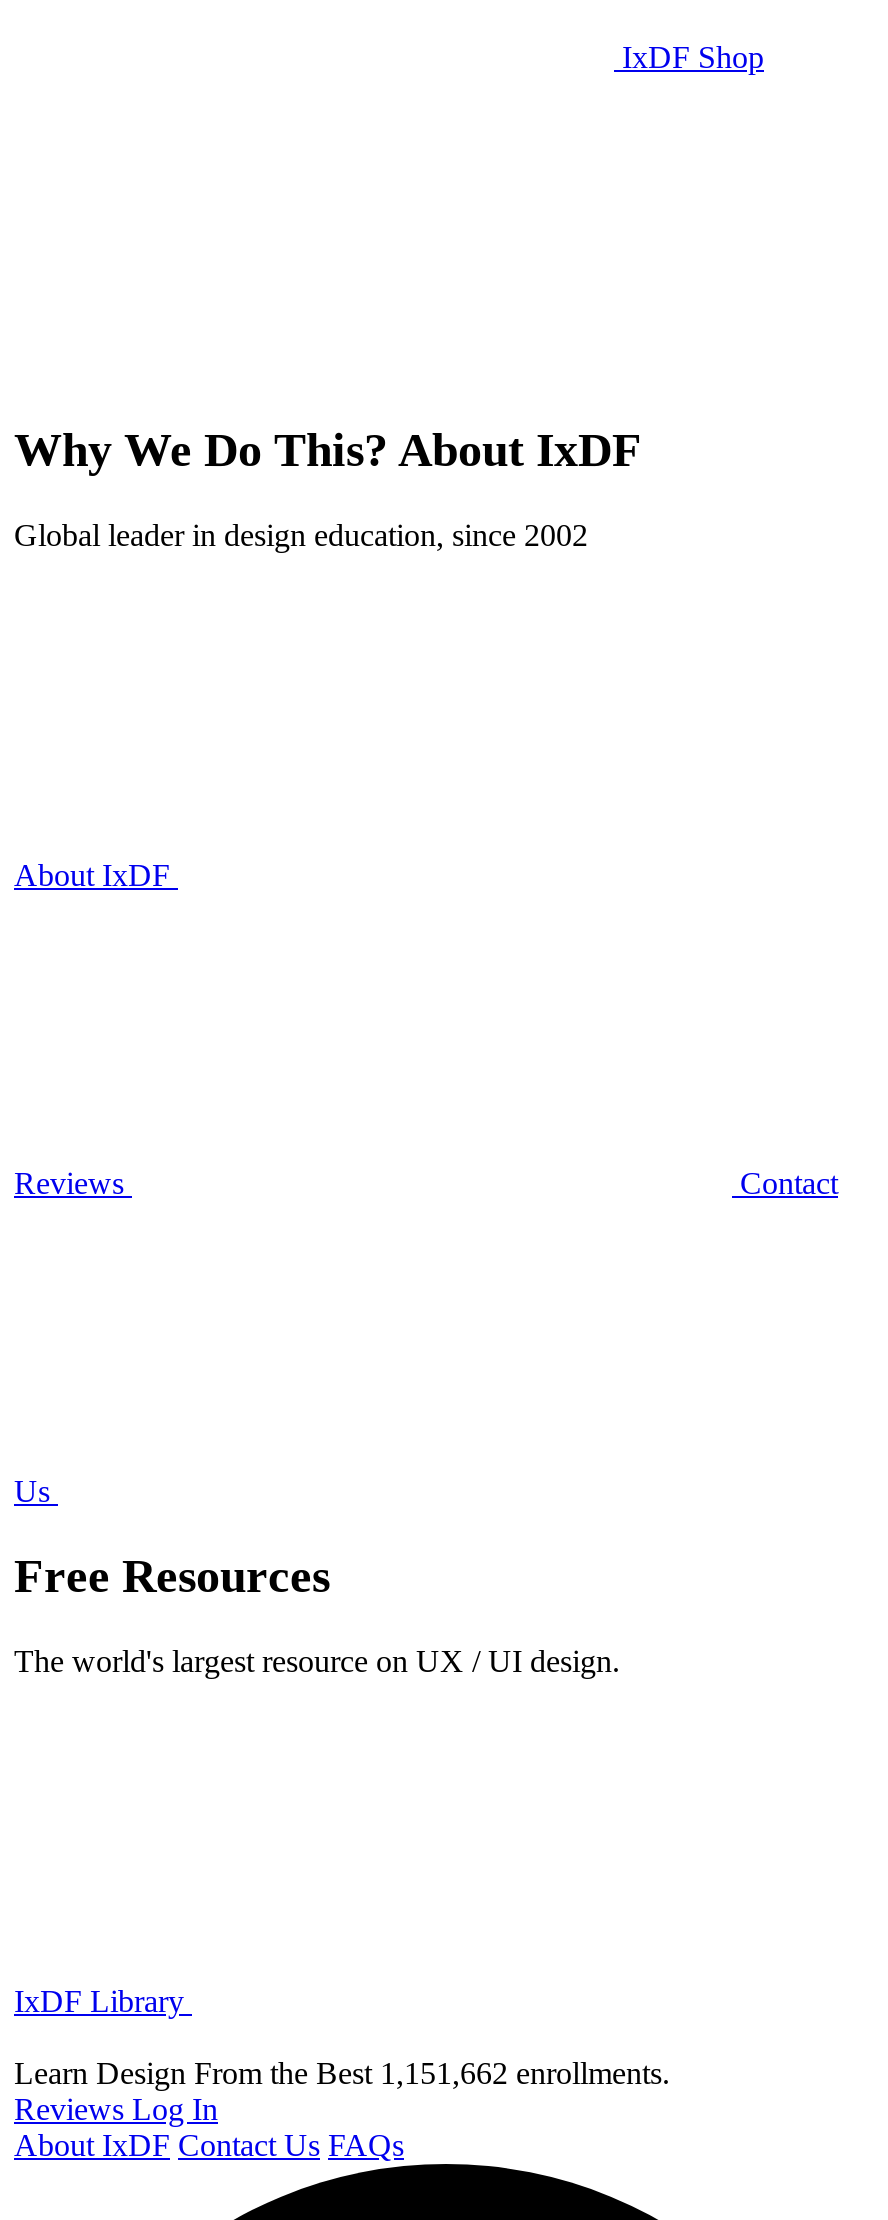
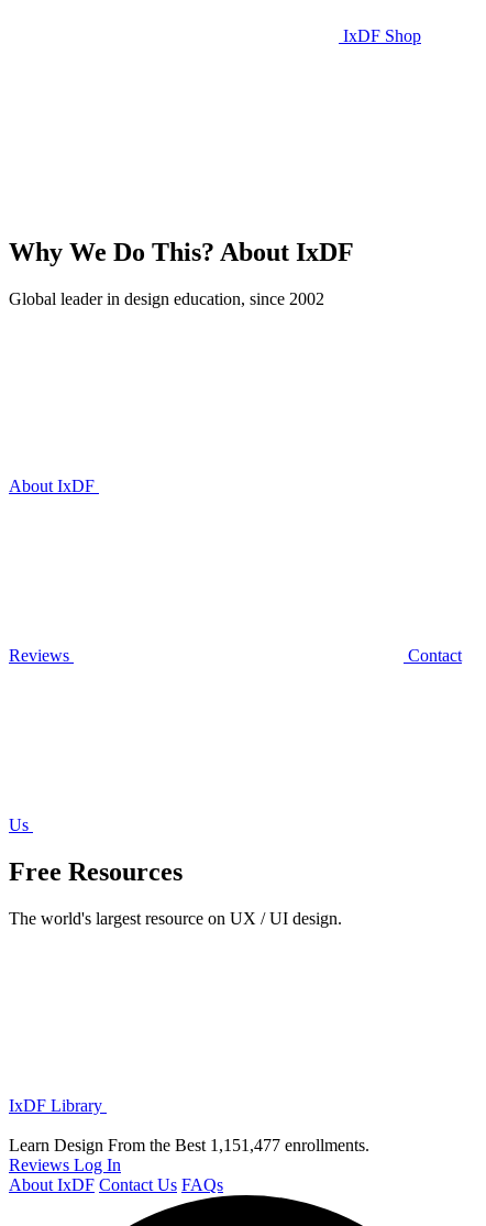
[14,2055,670,2089] Learn Design From the Best 1,151,662 enrollments. -> [9,1135,369,1154] Learn Design From the Best 1,151,477 enrollments.

